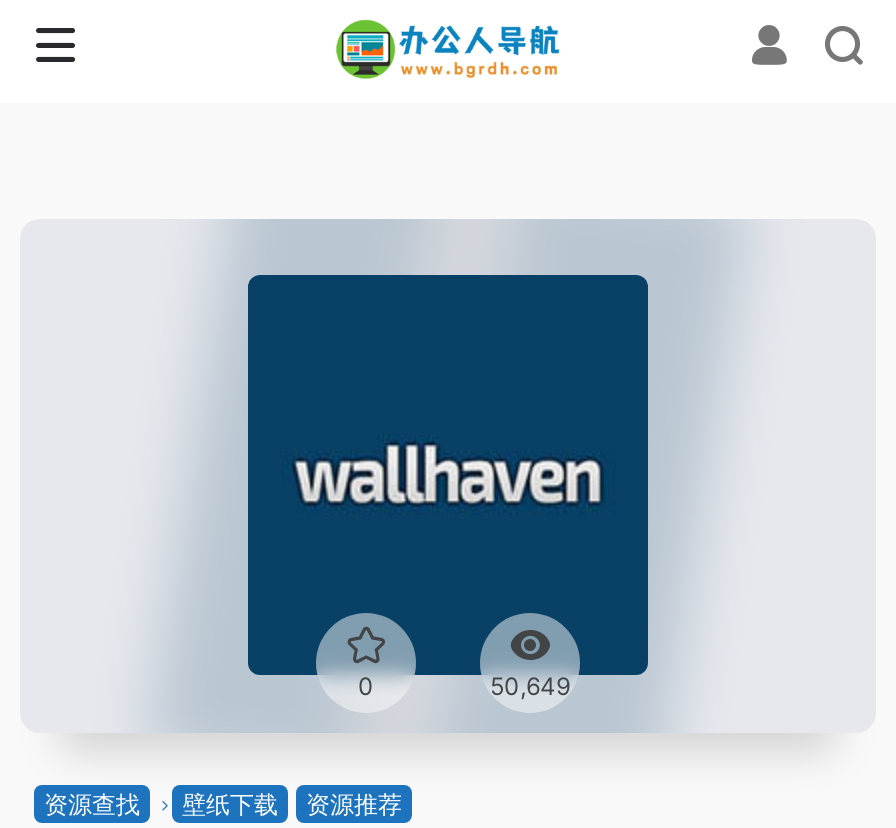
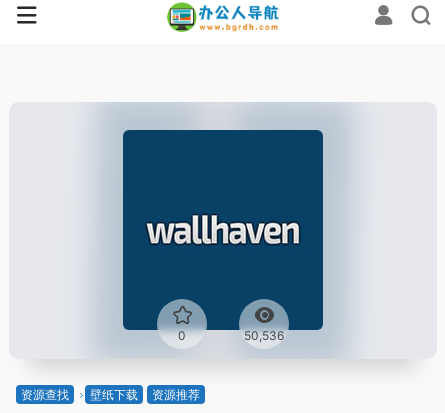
[490,672,570,702] 50,649 -> [244,328,284,343] 50,536

